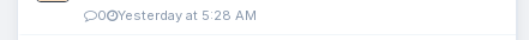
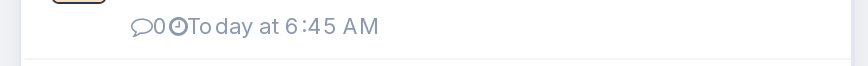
[118,7,257,24] Yesterday at 5:28 AM -> [187,12,379,40] Today at 6:45 AM

